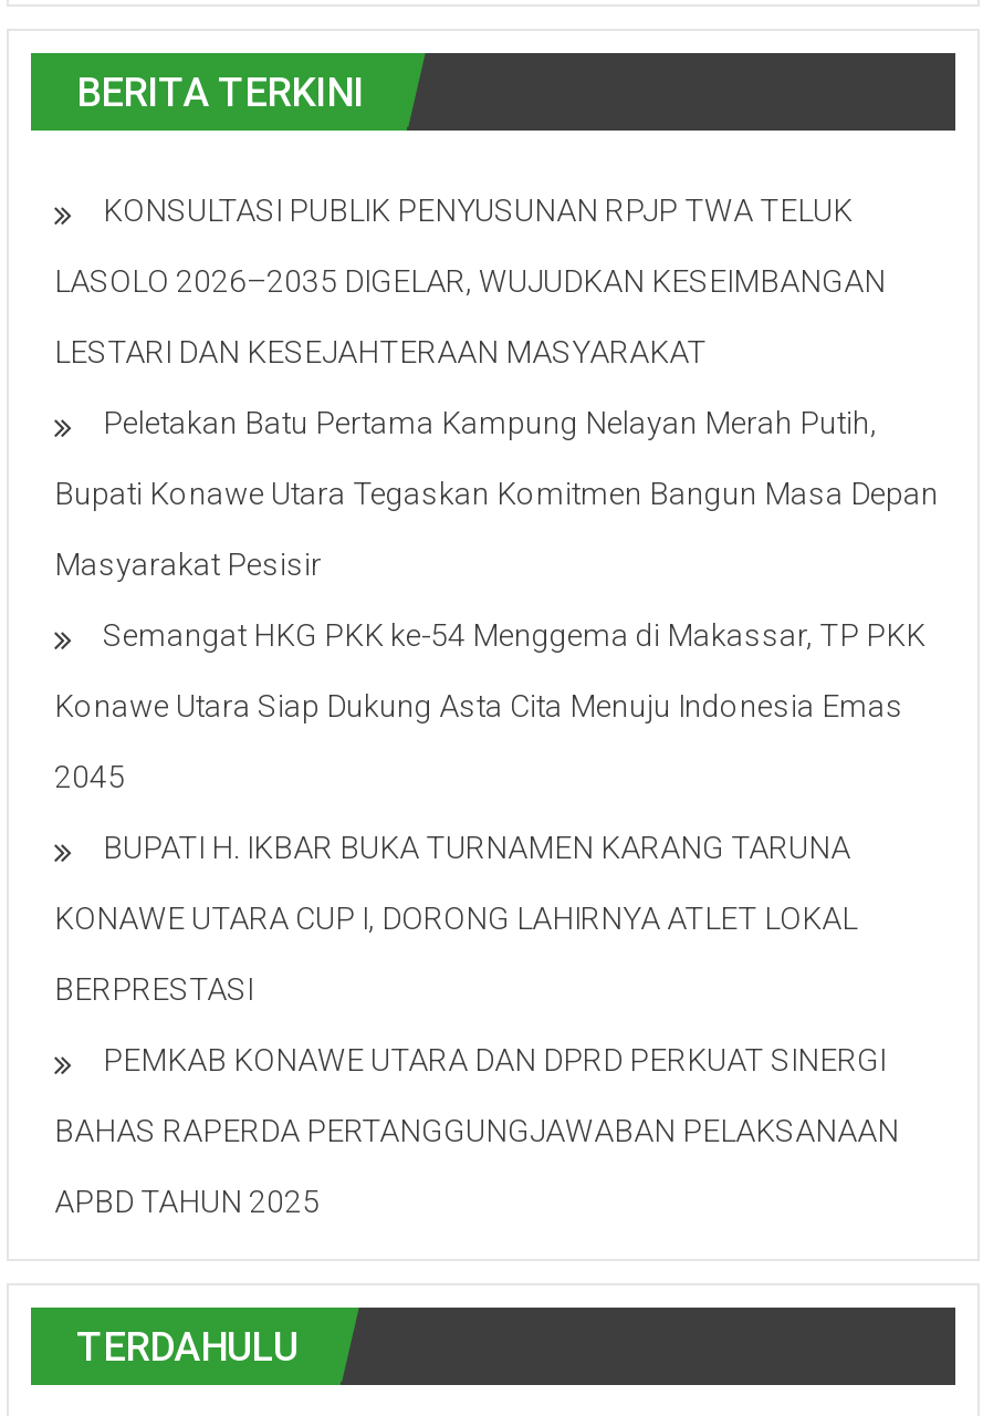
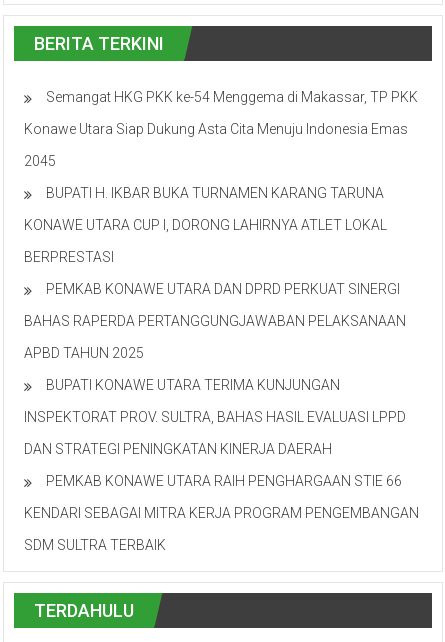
[54,192,939,582] KONSULTASI PUBLIK PENYUSUNAN RPJP TWA TELUK | LASOLO 2026–2035 DIGELAR, WUJUDKAN KESEIMBANGAN | LESTARI DAN KESEJAHTERAAN MASYARAKAT | Peletakan Batu Pertama Kampung Nelayan Merah Putih, | Bupati Konawe Utara Tegaskan Komitmen Bangun Masa Depan | Masyarakat Pesisir -> none
moved [54,617,926,1219] -> [24,89,418,361]: Semangat HKG PKK ke-54 Menggema di Makassar, TP PKK | Konawe Utara Siap Dukung Asta Cita Menuju Indonesia Emas | 2045 | ... | BAHAS RAPERDA PERTANGGUNGJAWABAN PELAKSANAAN | APBD TAHUN 2025
none -> [24,377,419,553] BUPATI KONAWE UTARA TERIMA KUNJUNGAN | INSPEKTORAT PROV. SULTRA, BAHAS HASIL EVALUASI LPPD | DAN STRATEGI PENINGKATAN KINERJA DAERAH | PEMKAB KONAWE UTARA RAIH PENGHARGAAN STIE 66 | KENDARI SEBAGAI MITRA KERJA PROGRAM PENGEMBANGAN | SDM SULTRA TERBAIK

